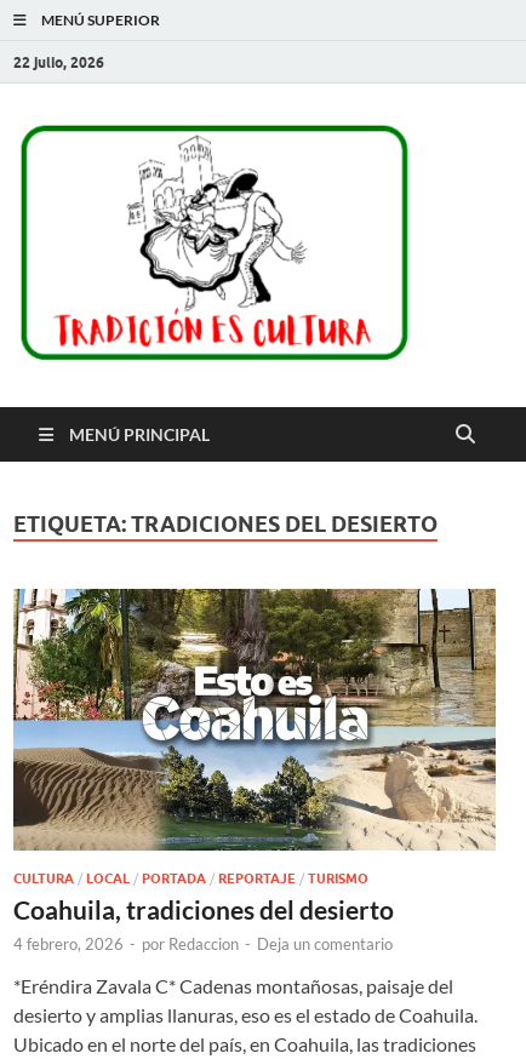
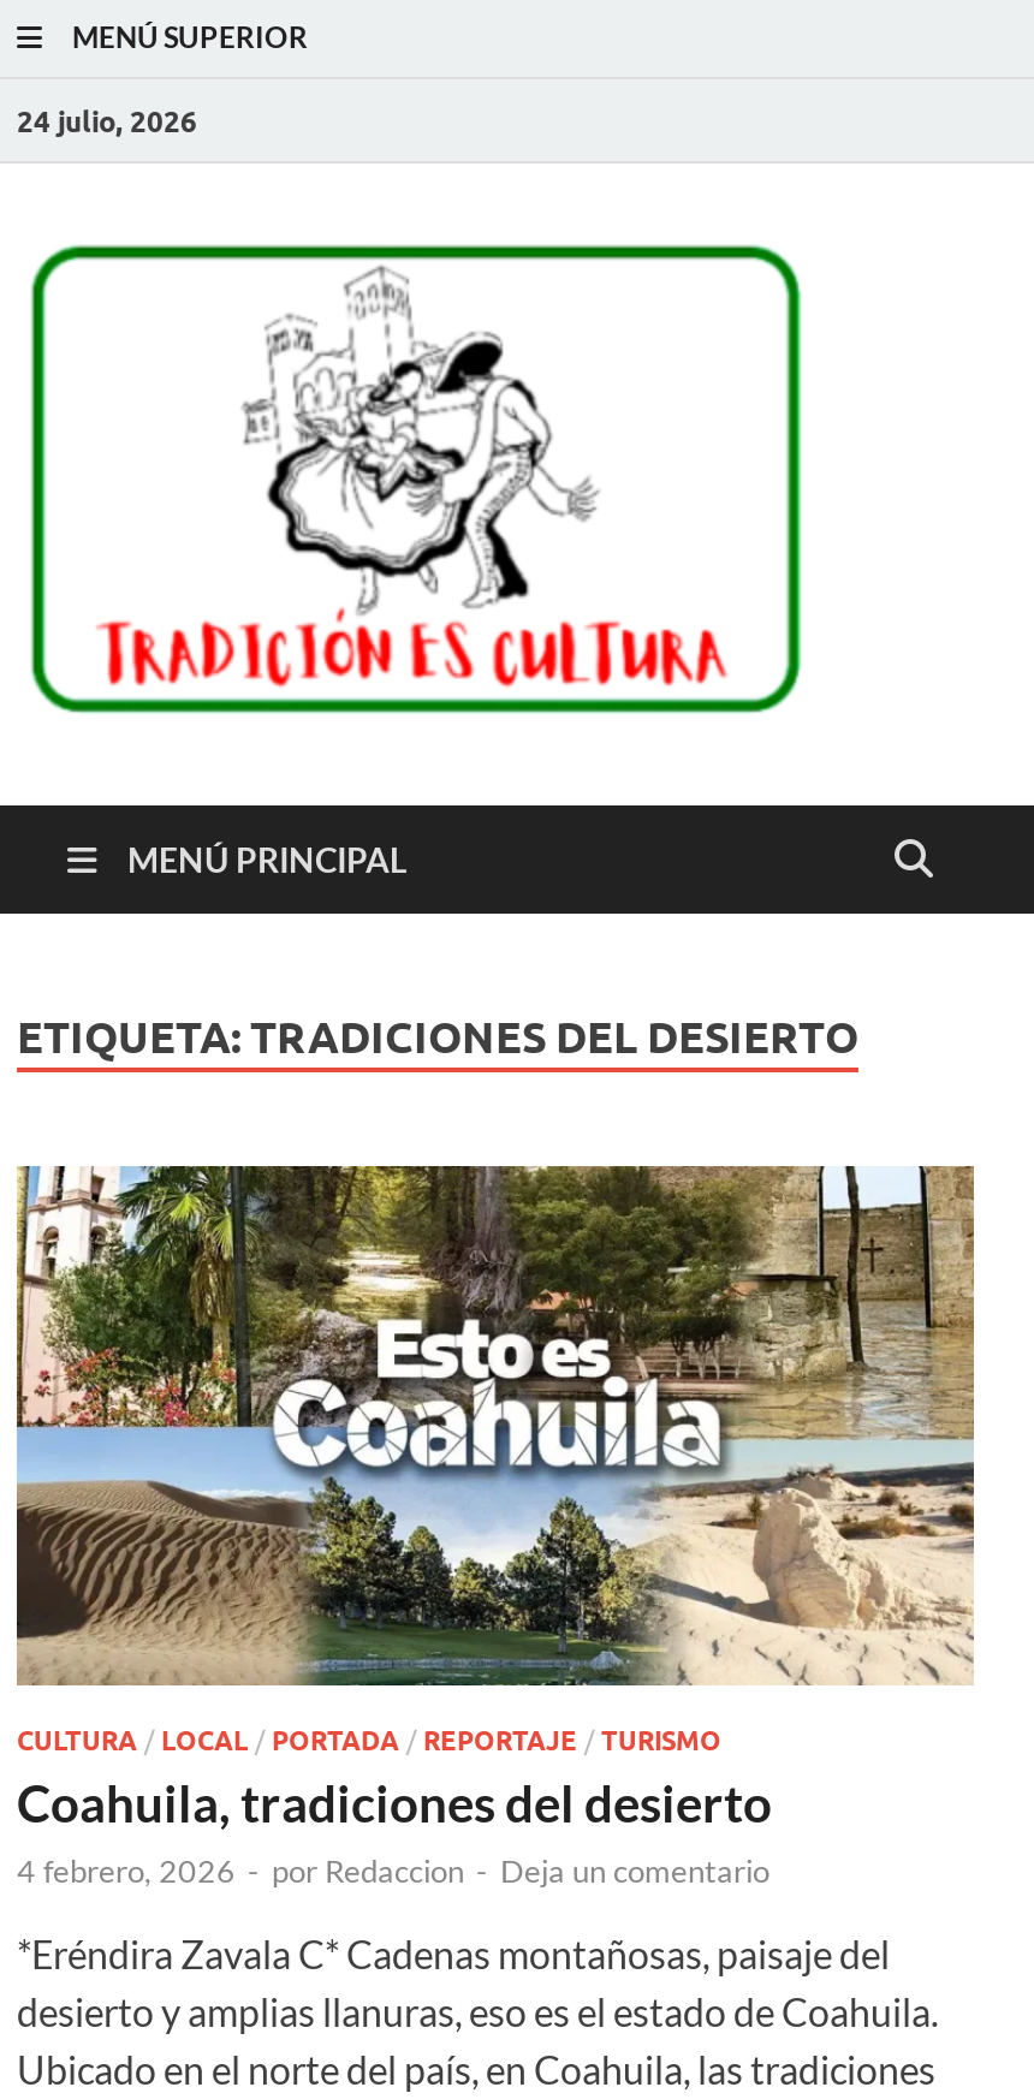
[13,53,104,71] 22 julio, 2026 -> [17,102,197,138] 24 julio, 2026

